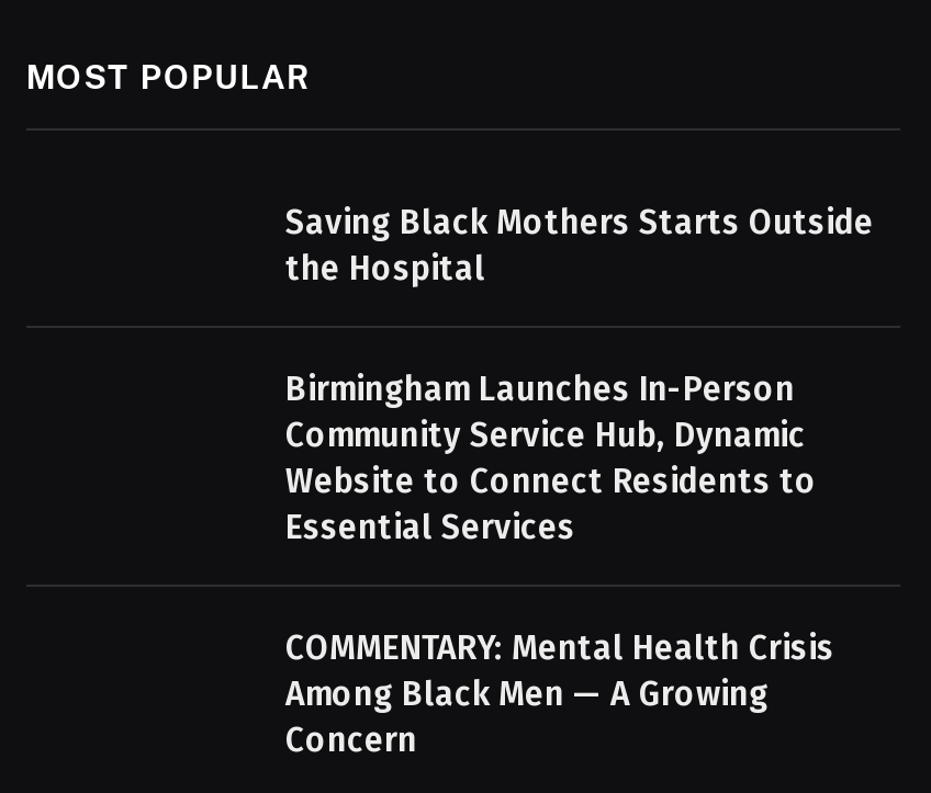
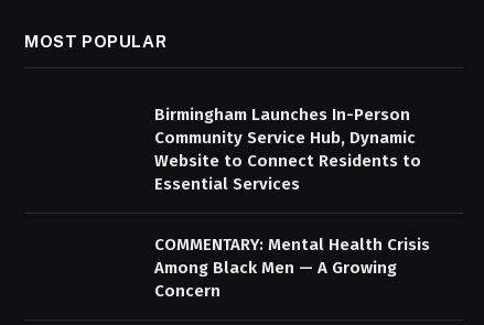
[285,204,874,289] Saving Black Mothers Starts Outside | the Hospital -> none

